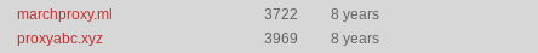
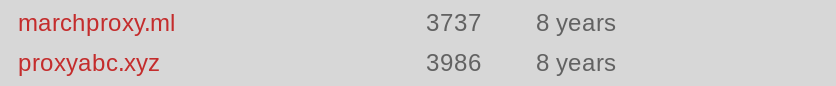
[264,6,379,23] 3722 8 years -> [426,9,616,37] 3737 8 years
[264,30,379,47] 3969 8 years -> [426,49,616,77] 3986 8 years

